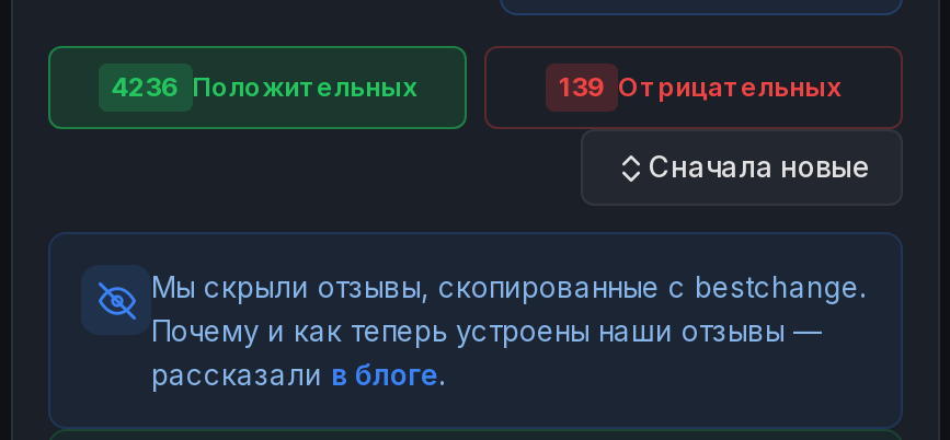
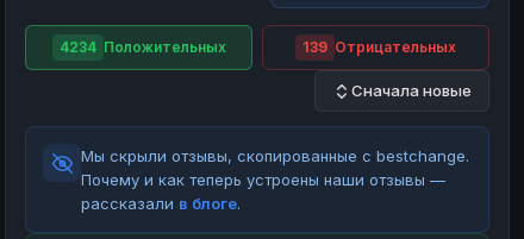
[111,70,417,103] 4236 Положительных -> [59,38,226,56] 4234 Положительных

